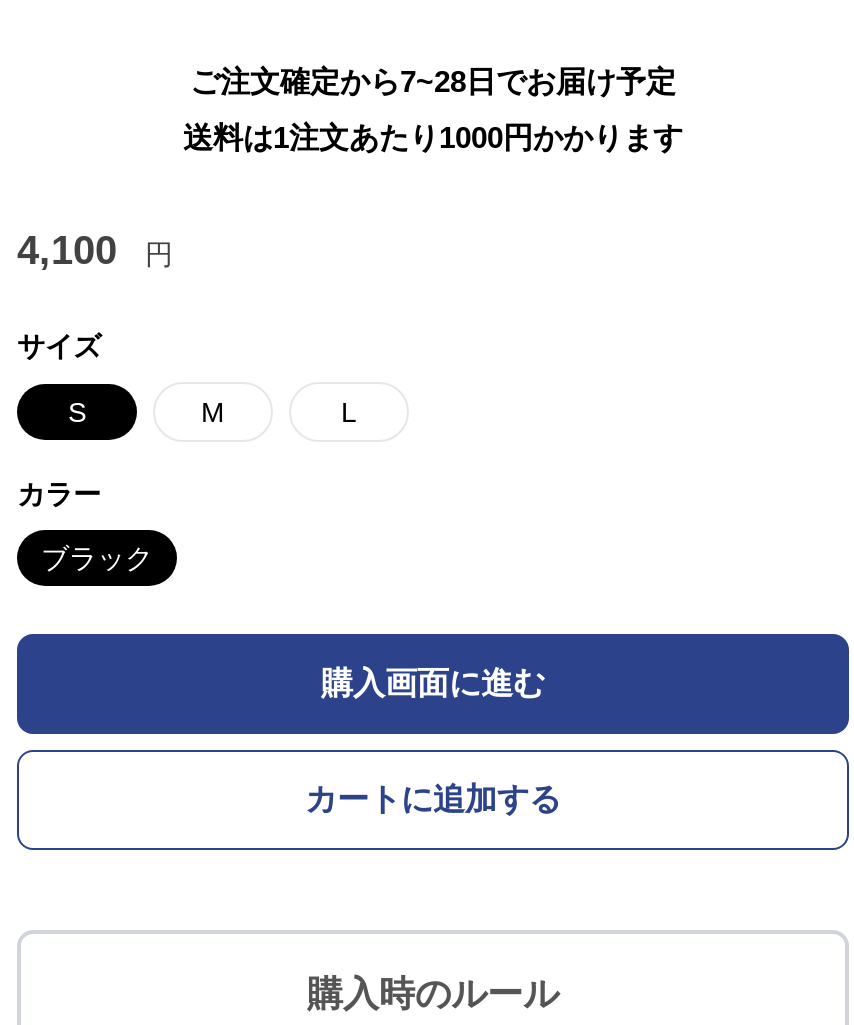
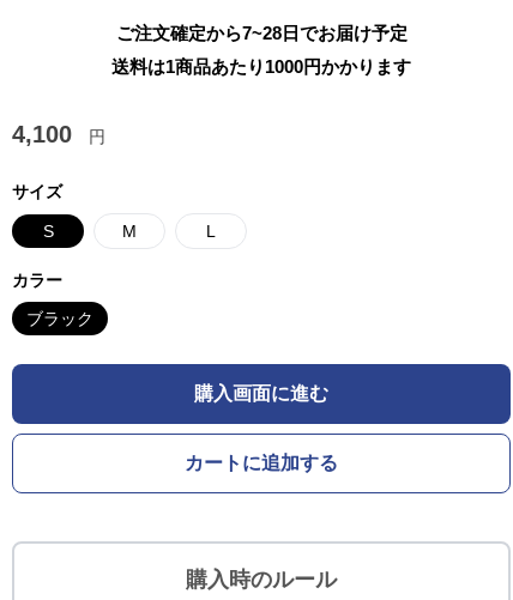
[183,119,683,153] 送料は1注文あたり1000円かかります -> [111,56,411,76] 送料は1商品あたり1000円かかります

